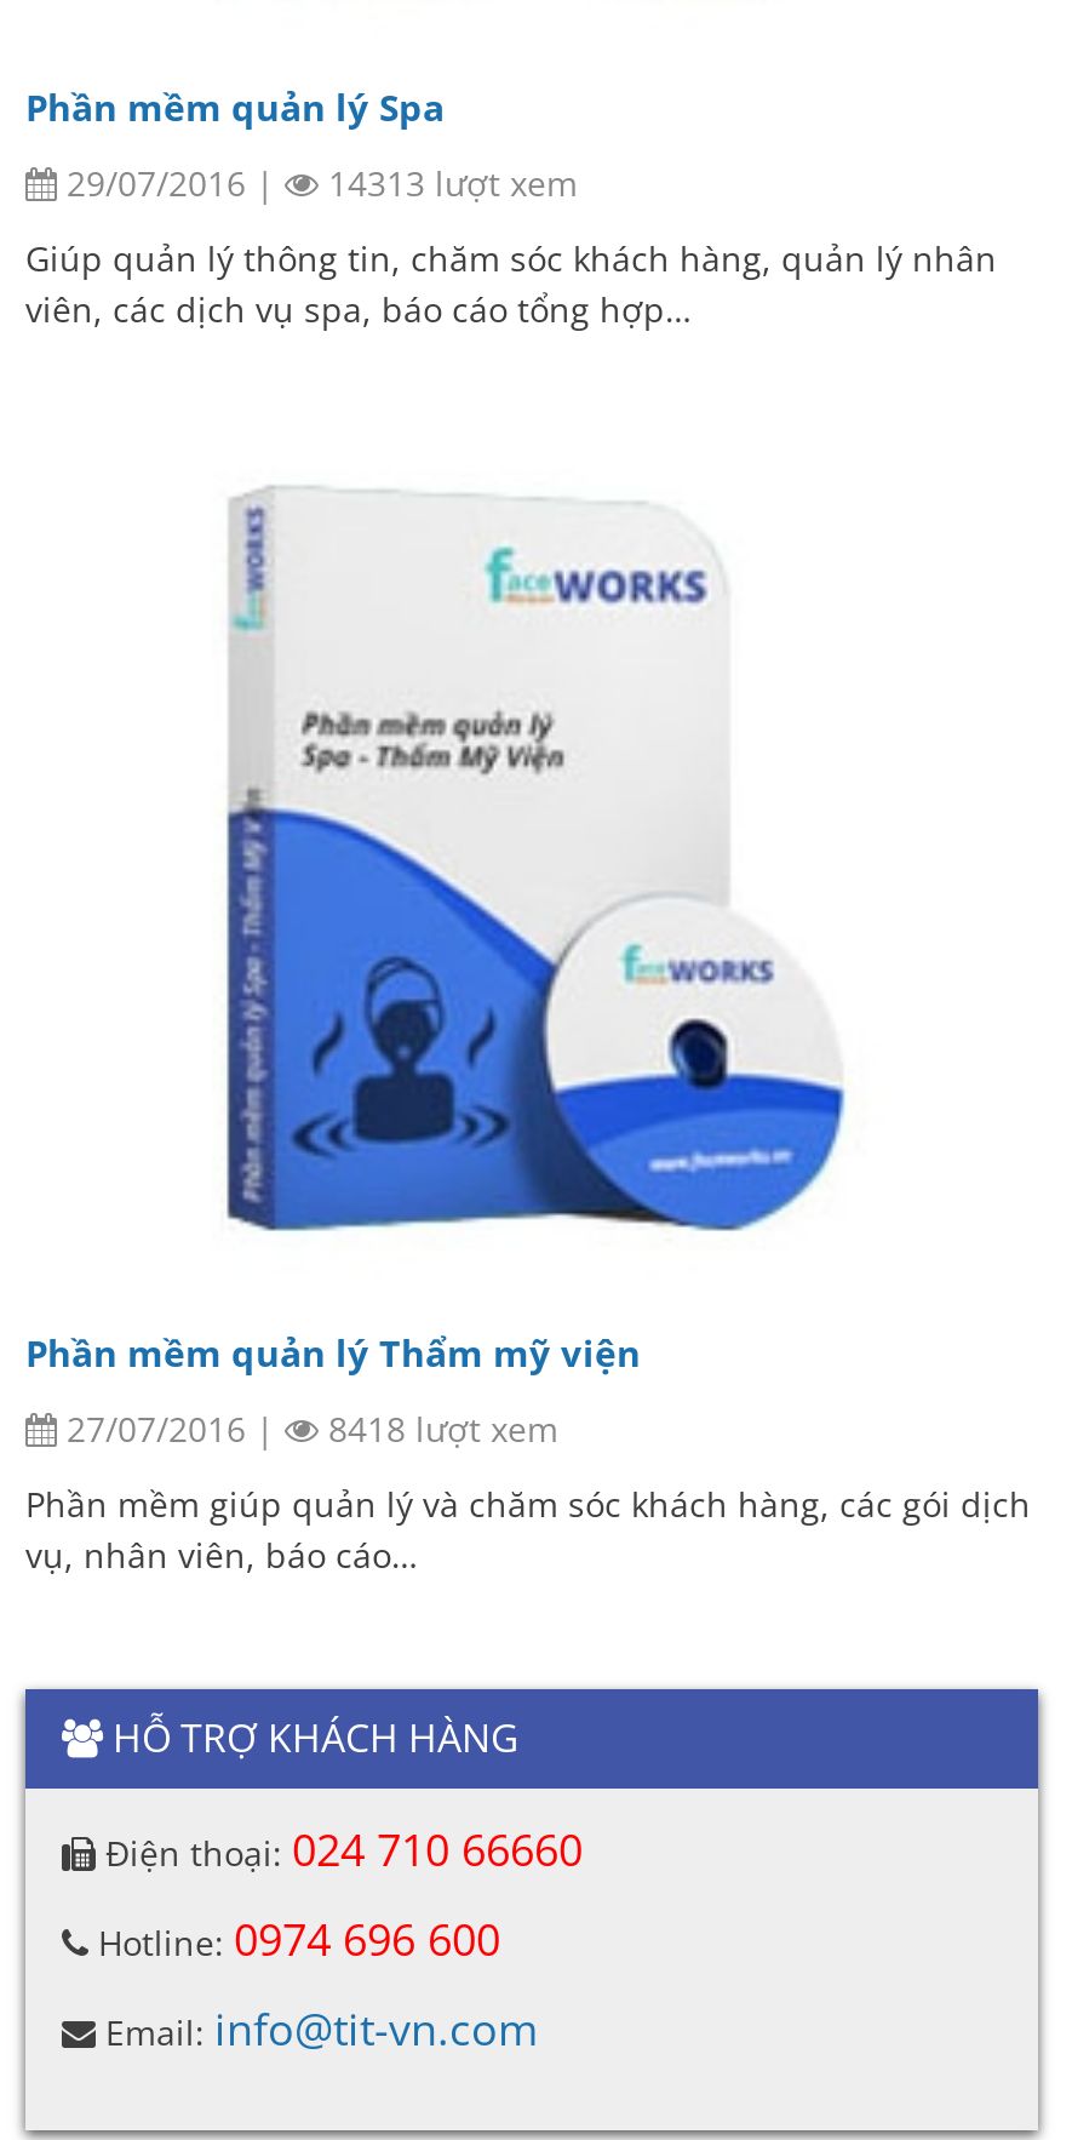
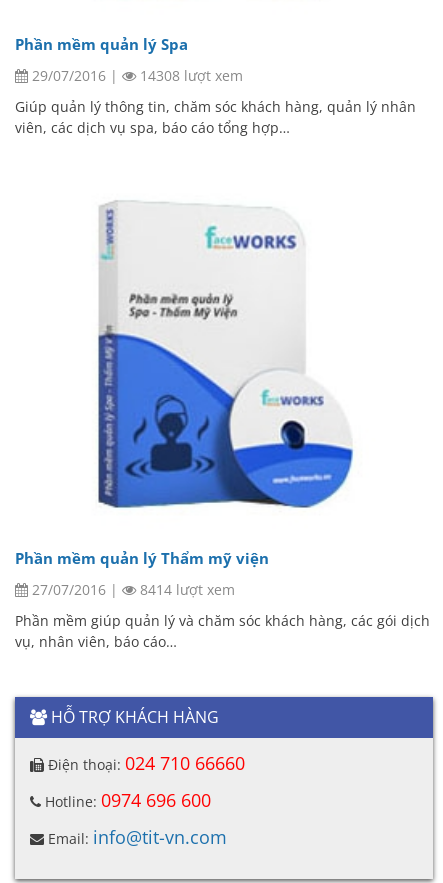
[319,159,578,206] 14313 lượt xem -> [136,66,243,85] 14308 lượt xem
[319,1404,558,1450] 8418 lượt xem -> [136,579,235,598] 8414 lượt xem

